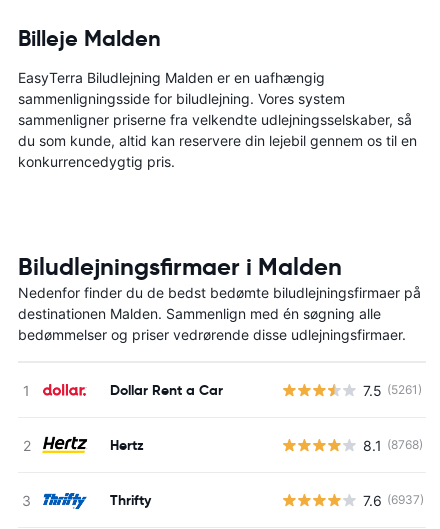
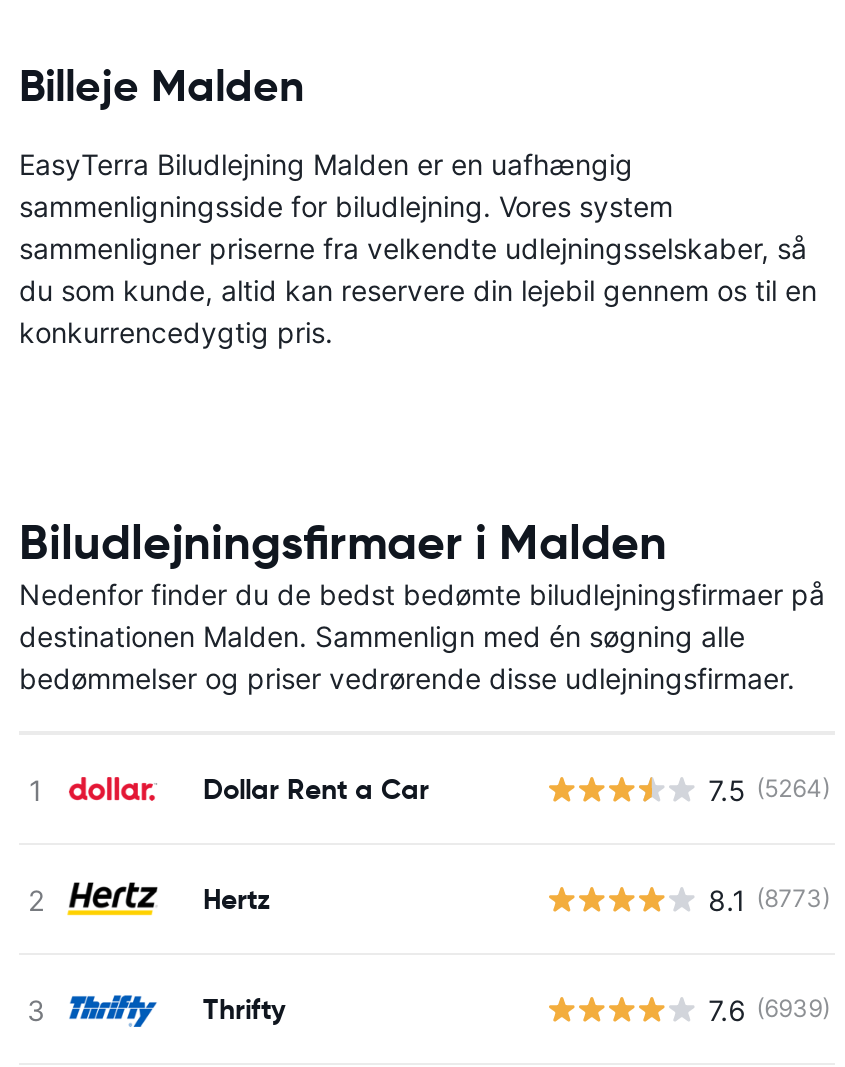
[363,381,422,398] 7.5 (5261) -> [708,772,830,806] 7.5 (5264)
[363,436,423,453] 8.1 (8768) -> [708,882,830,916] 8.1 (8773)
[363,491,424,508] 7.6 (6937) -> [708,992,830,1026] 7.6 (6939)

